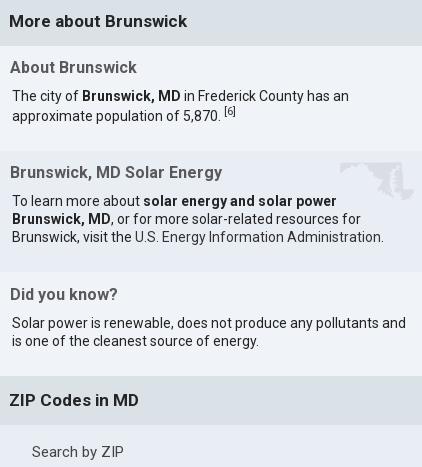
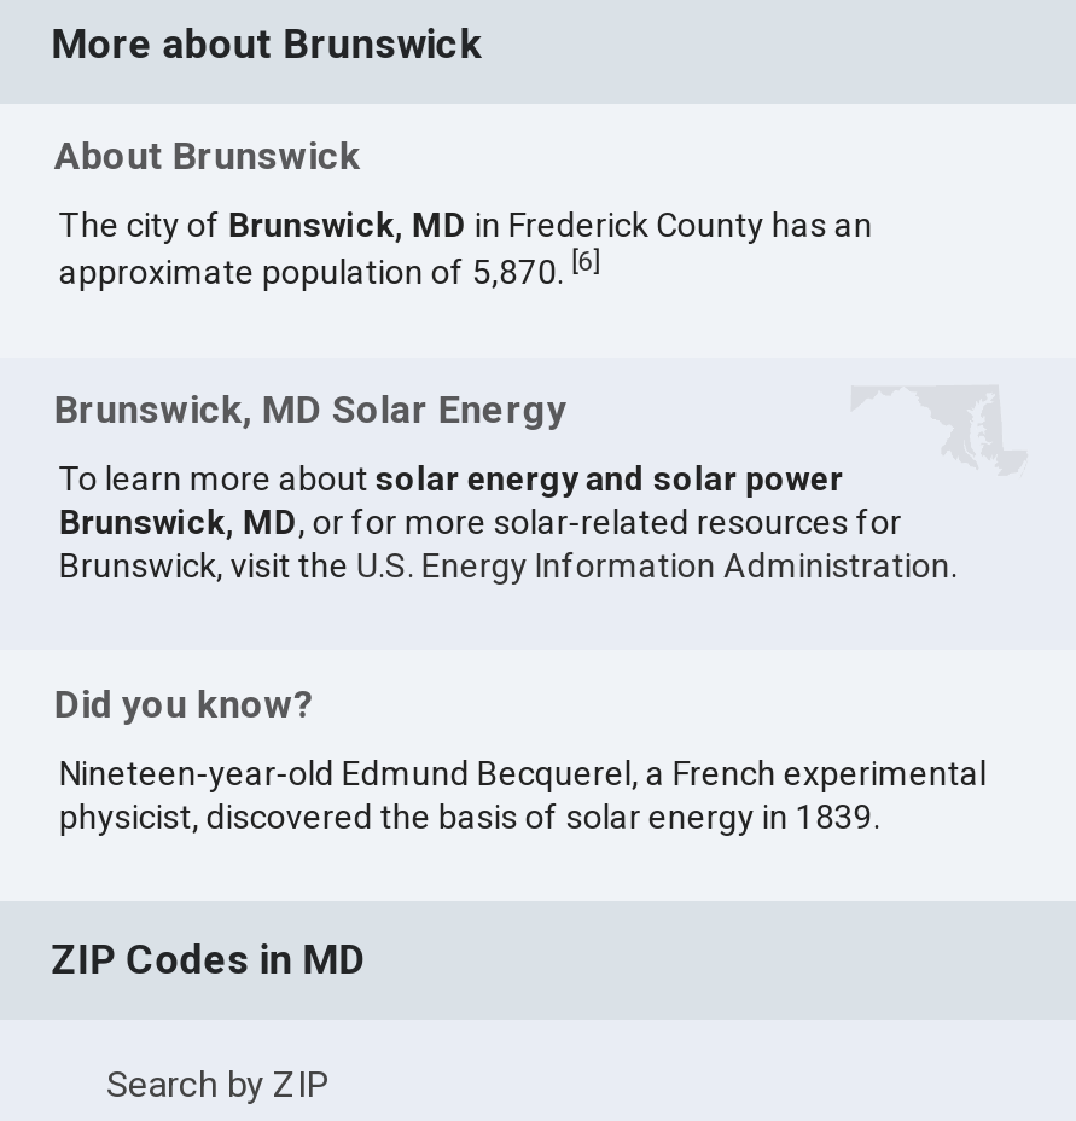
[12,315,406,349] Solar power is renewable, does not produce any pollutants and | is one of the cleanest source of energy. -> [59,753,986,835] Nineteen-year-old Edmund Becquerel, a French experimental | physicist, discovered the basis of solar energy in 1839.

